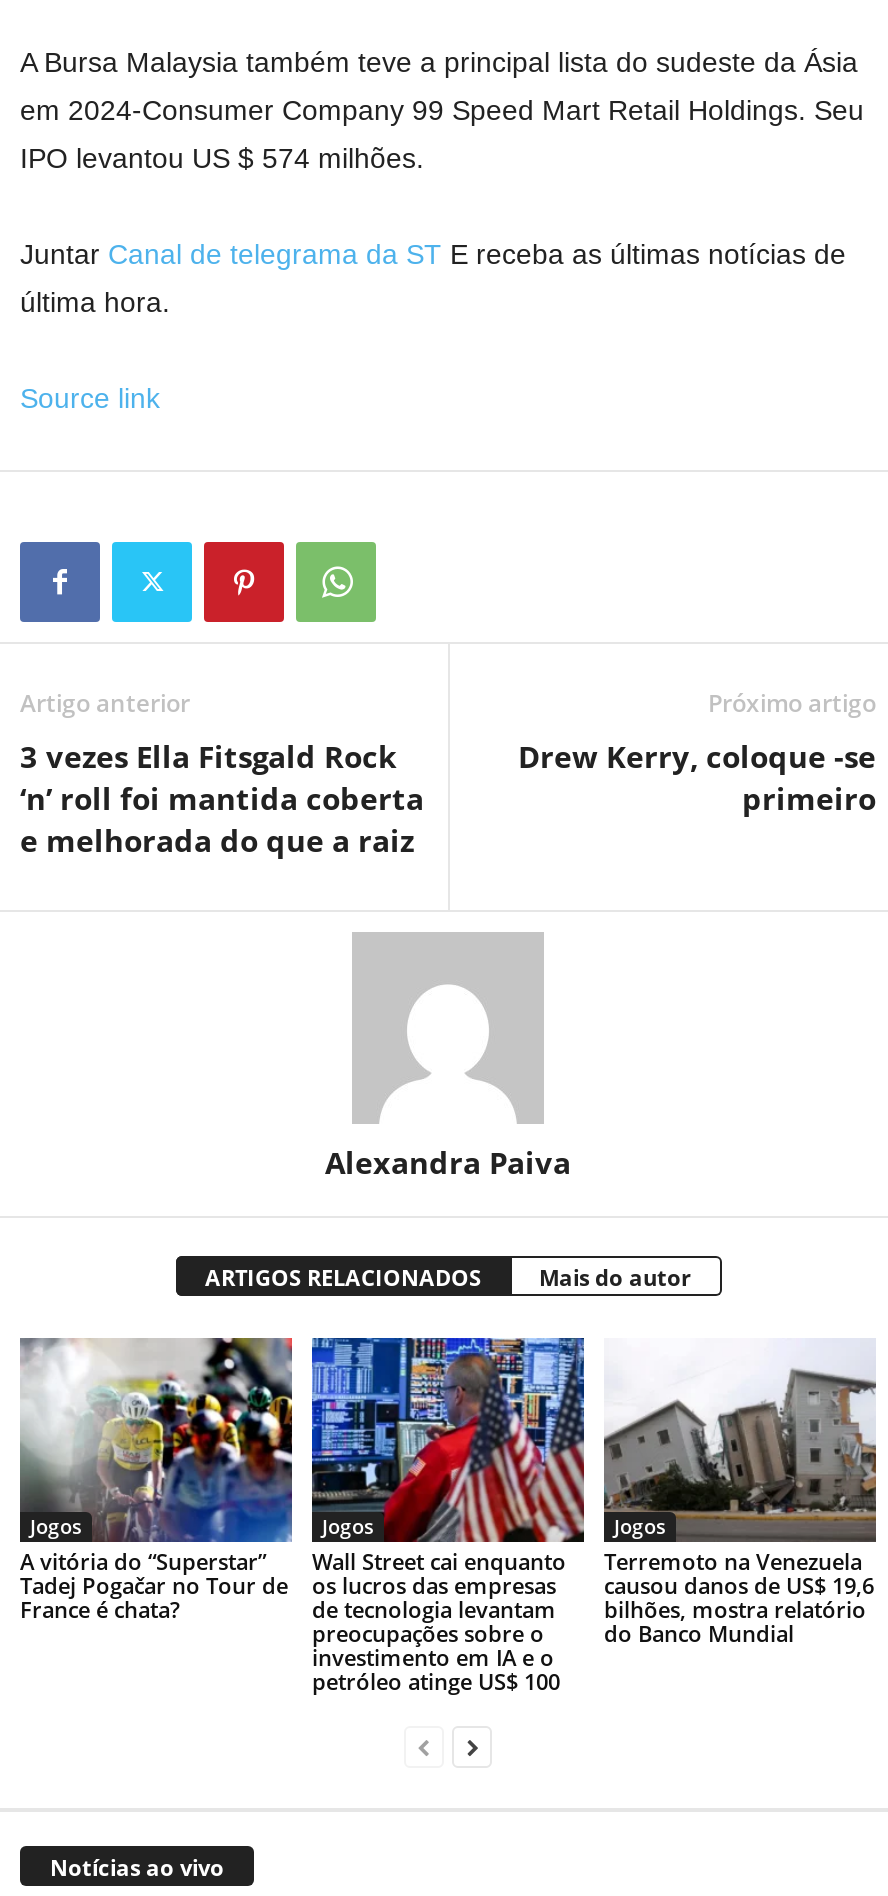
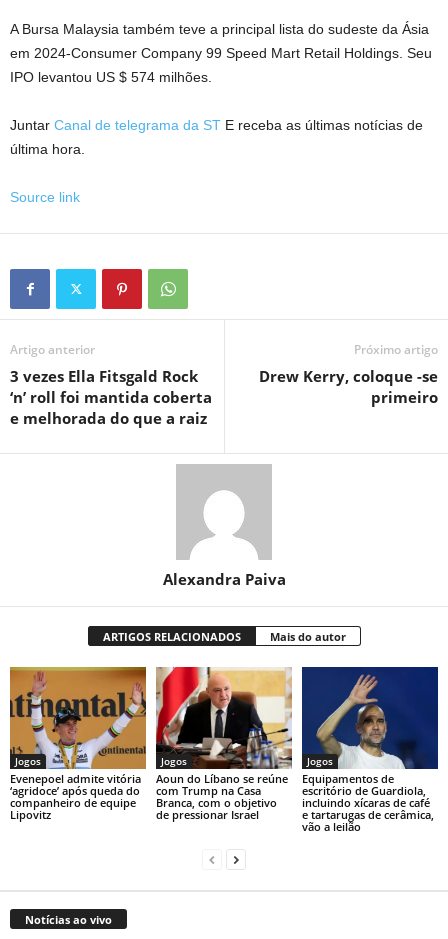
[18,1336,294,1623] [image] | A vitória do “Superstar” | Tadej Pogačar no Tour de | France é chata? -> [9,666,147,822] [image] | Evenepoel admite vitória | ‘agridoce’ após queda do | companheiro de equipe | Lipovitz
[310,1336,586,1695] [image] | Wall Street cai enquanto | os lucros das empresas | de tecnologia levantam | preocupações sobre o | investimento em IA e o | petróleo atinge US$ 100 -> [155,666,293,822] [image] | Aoun do Líbano se reúne | com Trump na Casa | Branca, com o objetivo | de pressionar Israel
[602,1338,878,1647] [image] | Terremoto na Venezuela | causou danos de US$ 19,6 | bilhões, mostra relatório | do Banco Mundial -> [301,666,439,834] [image] | Equipamentos de | escritório de Guardiola, | incluindo xícaras de café | e tartarugas de cerâmica, | vão a leilão

